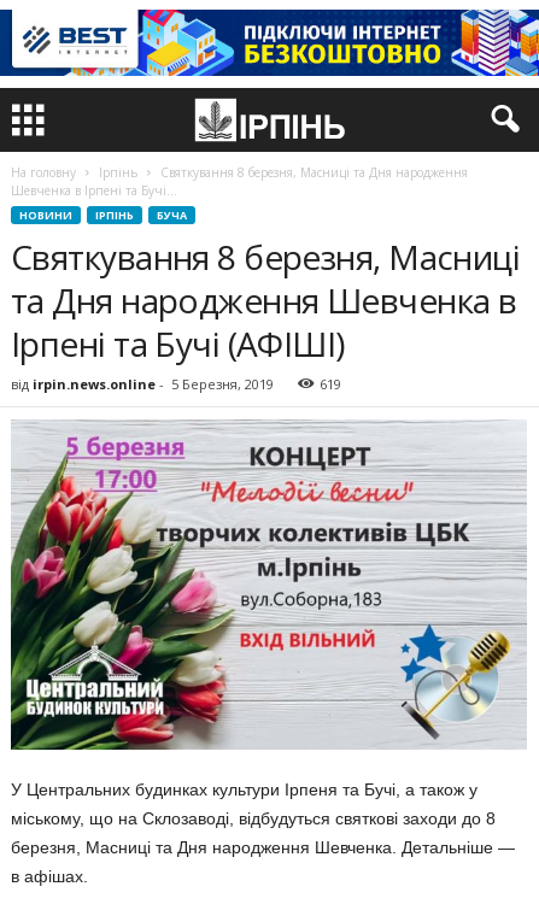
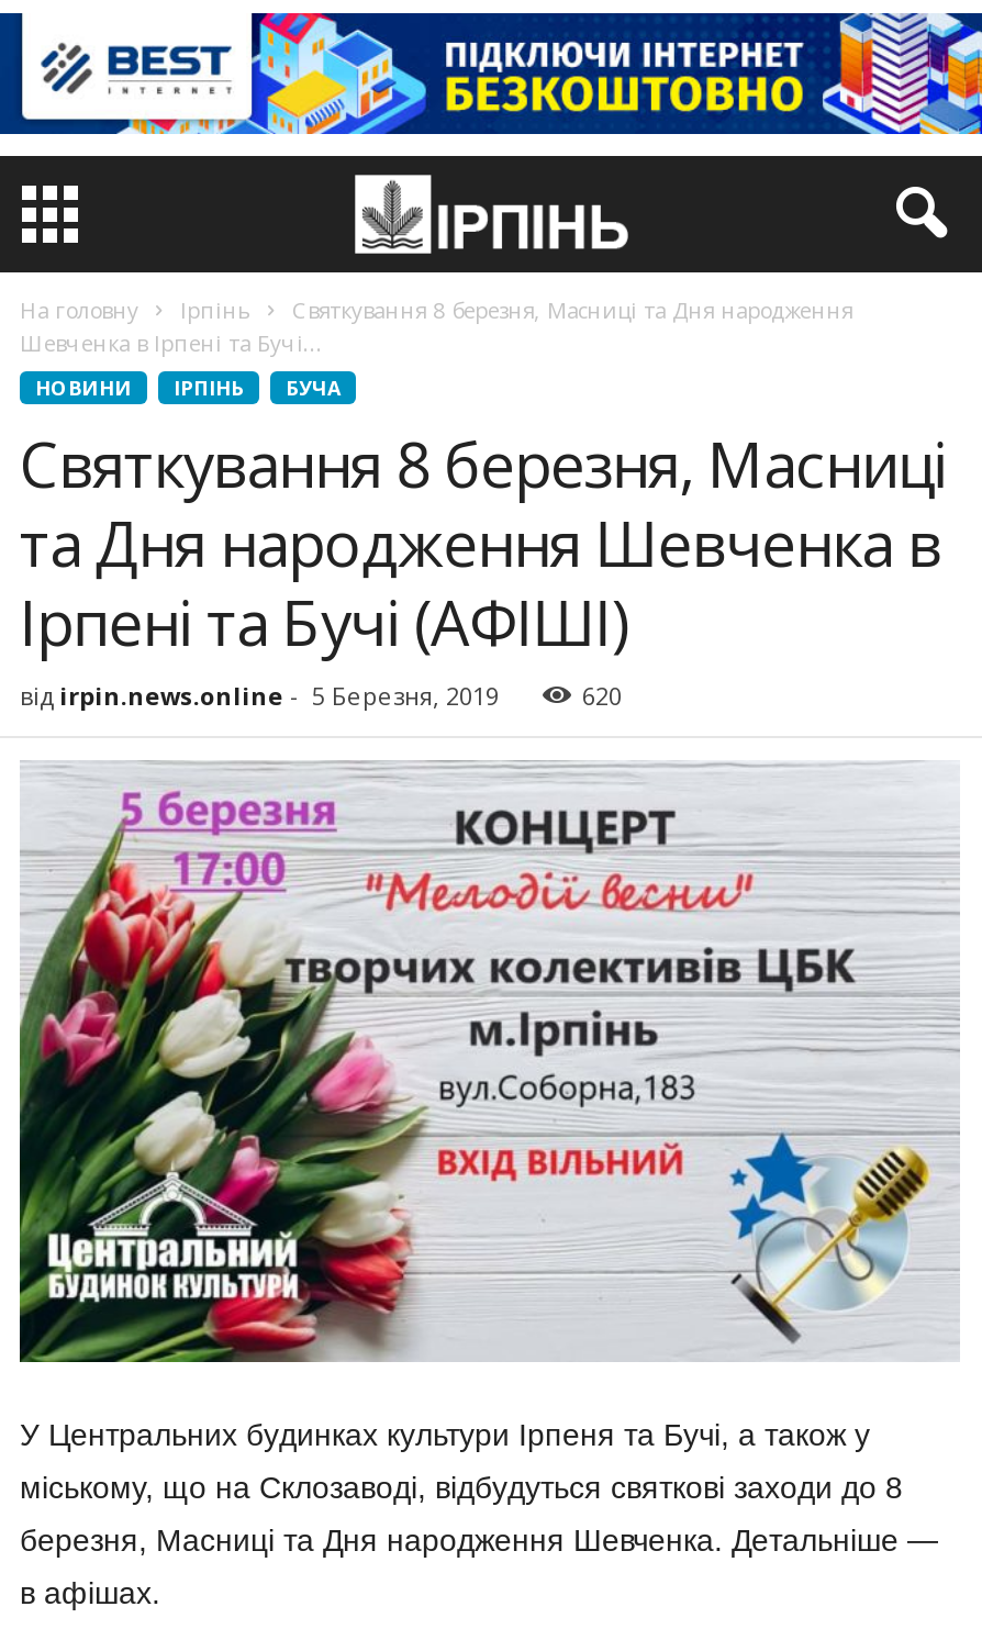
[320,375,341,393] 619 -> [582,679,622,712] 620

